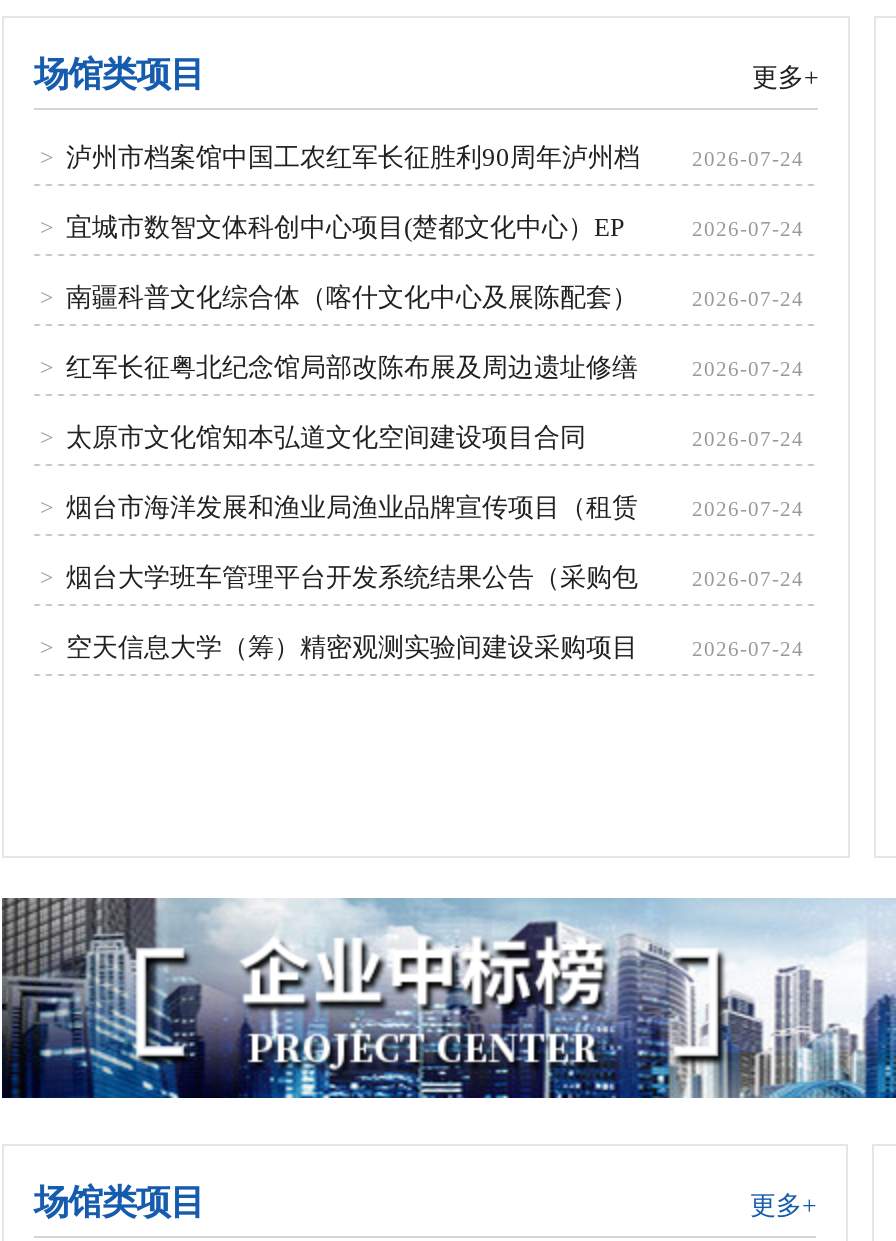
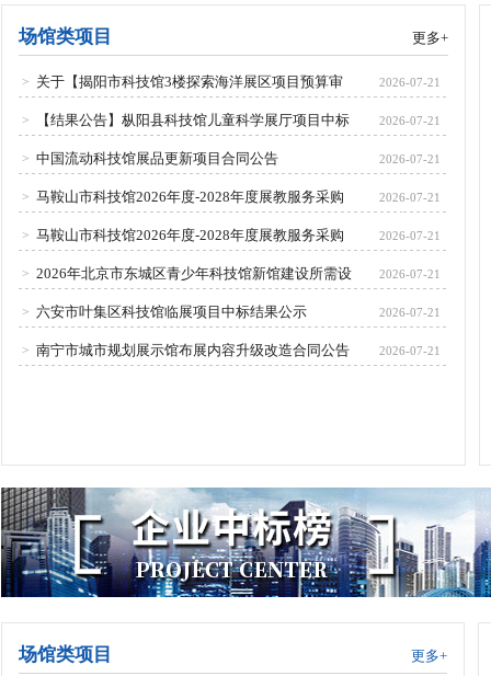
[34,142,804,172] > 泸州市档案馆中国工农红军长征胜利90周年泸州档 | 2026-07-24 -> [19,73,441,90] > 关于【揭阳市科技馆3楼探索海洋展区项目预算审 | 2026-07-21
[34,212,804,242] > 宜城市数智文体科创中心项目(楚都文化中心）EP | 2026-07-24 -> [19,112,441,128] > 【结果公告】枞阳县科技馆儿童科学展厅项目中标 | 2026-07-21
[34,282,804,312] > 南疆科普文化综合体（喀什文化中心及展陈配套） | 2026-07-24 -> [19,150,441,167] > 中国流动科技馆展品更新项目合同公告 | 2026-07-21
[34,352,804,382] > 红军长征粤北纪念馆局部改陈布展及周边遗址修缮 | 2026-07-24 -> [19,188,441,205] > 马鞍山市科技馆2026年度-2028年度展教服务采购 | 2026-07-21
[34,422,804,452] > 太原市文化馆知本弘道文化空间建设项目合同 | 2026-07-24 -> [19,227,441,243] > 马鞍山市科技馆2026年度-2028年度展教服务采购 | 2026-07-21
[34,492,804,522] > 烟台市海洋发展和渔业局渔业品牌宣传项目（租赁 | 2026-07-24 -> [19,265,441,282] > 2026年北京市东城区青少年科技馆新馆建设所需设 | 2026-07-21
[34,562,804,592] > 烟台大学班车管理平台开发系统结果公告（采购包 | 2026-07-24 -> [19,303,441,320] > 六安市叶集区科技馆临展项目中标结果公示 | 2026-07-21
[34,632,804,662] > 空天信息大学（筹）精密观测实验间建设采购项目 | 2026-07-24 -> [19,342,441,358] > 南宁市城市规划展示馆布展内容升级改造合同公告 | 2026-07-21

